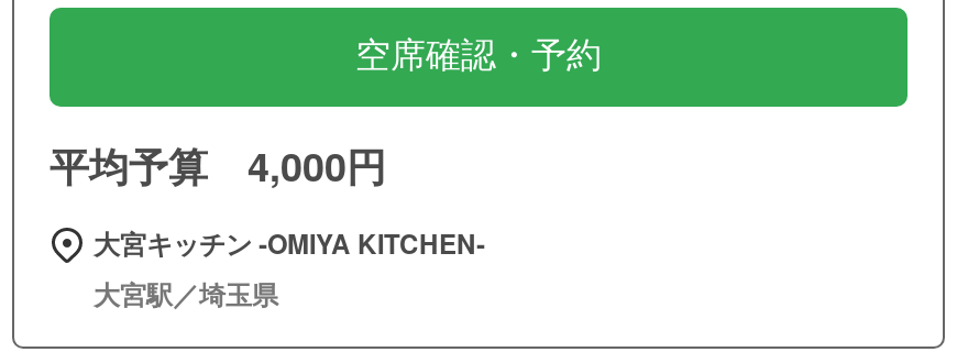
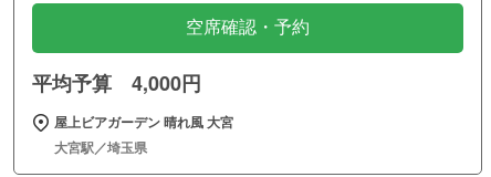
[94,223,485,263] 大宮キッチン ‐OMIYA KITCHEN‐ -> [54,112,233,132] 屋上ビアガーデン 晴れ風 大宮

